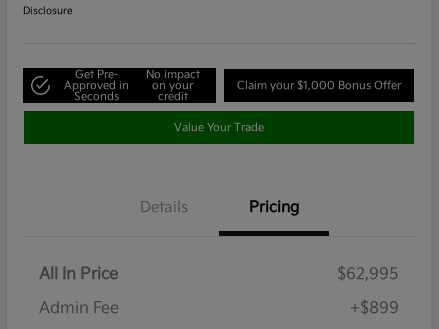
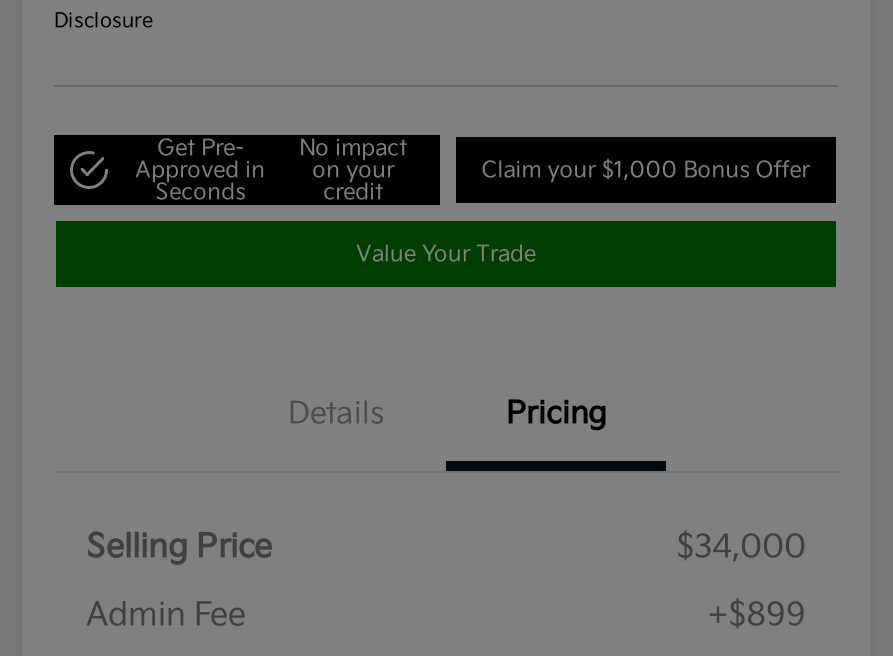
[39,265,399,284] All In Price | $62,995 -> [86,529,806,567] Selling Price | $34,000

